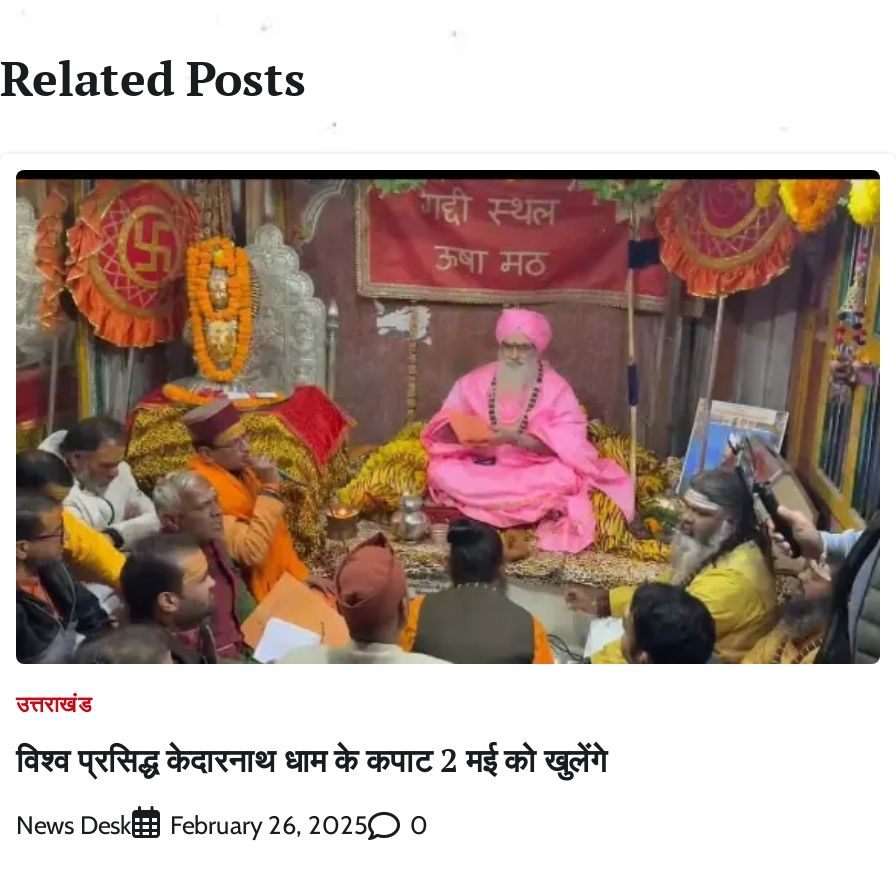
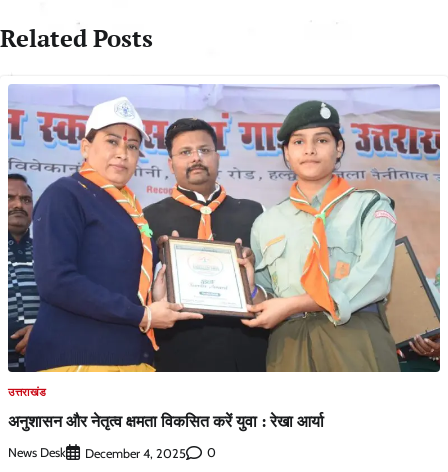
[14,168,882,782] [image] | विश्व प्रसिद्ध केदारनाथ धाम के कपाट 2 मई को खुलेंगे -> [7,84,441,431] [image] | अनुशासन और नेतृत्व क्षमता विकसित करें युवा : रेखा आर्या
[170,810,368,840] February 26, 2025 -> [85,446,186,461] December 4, 2025

